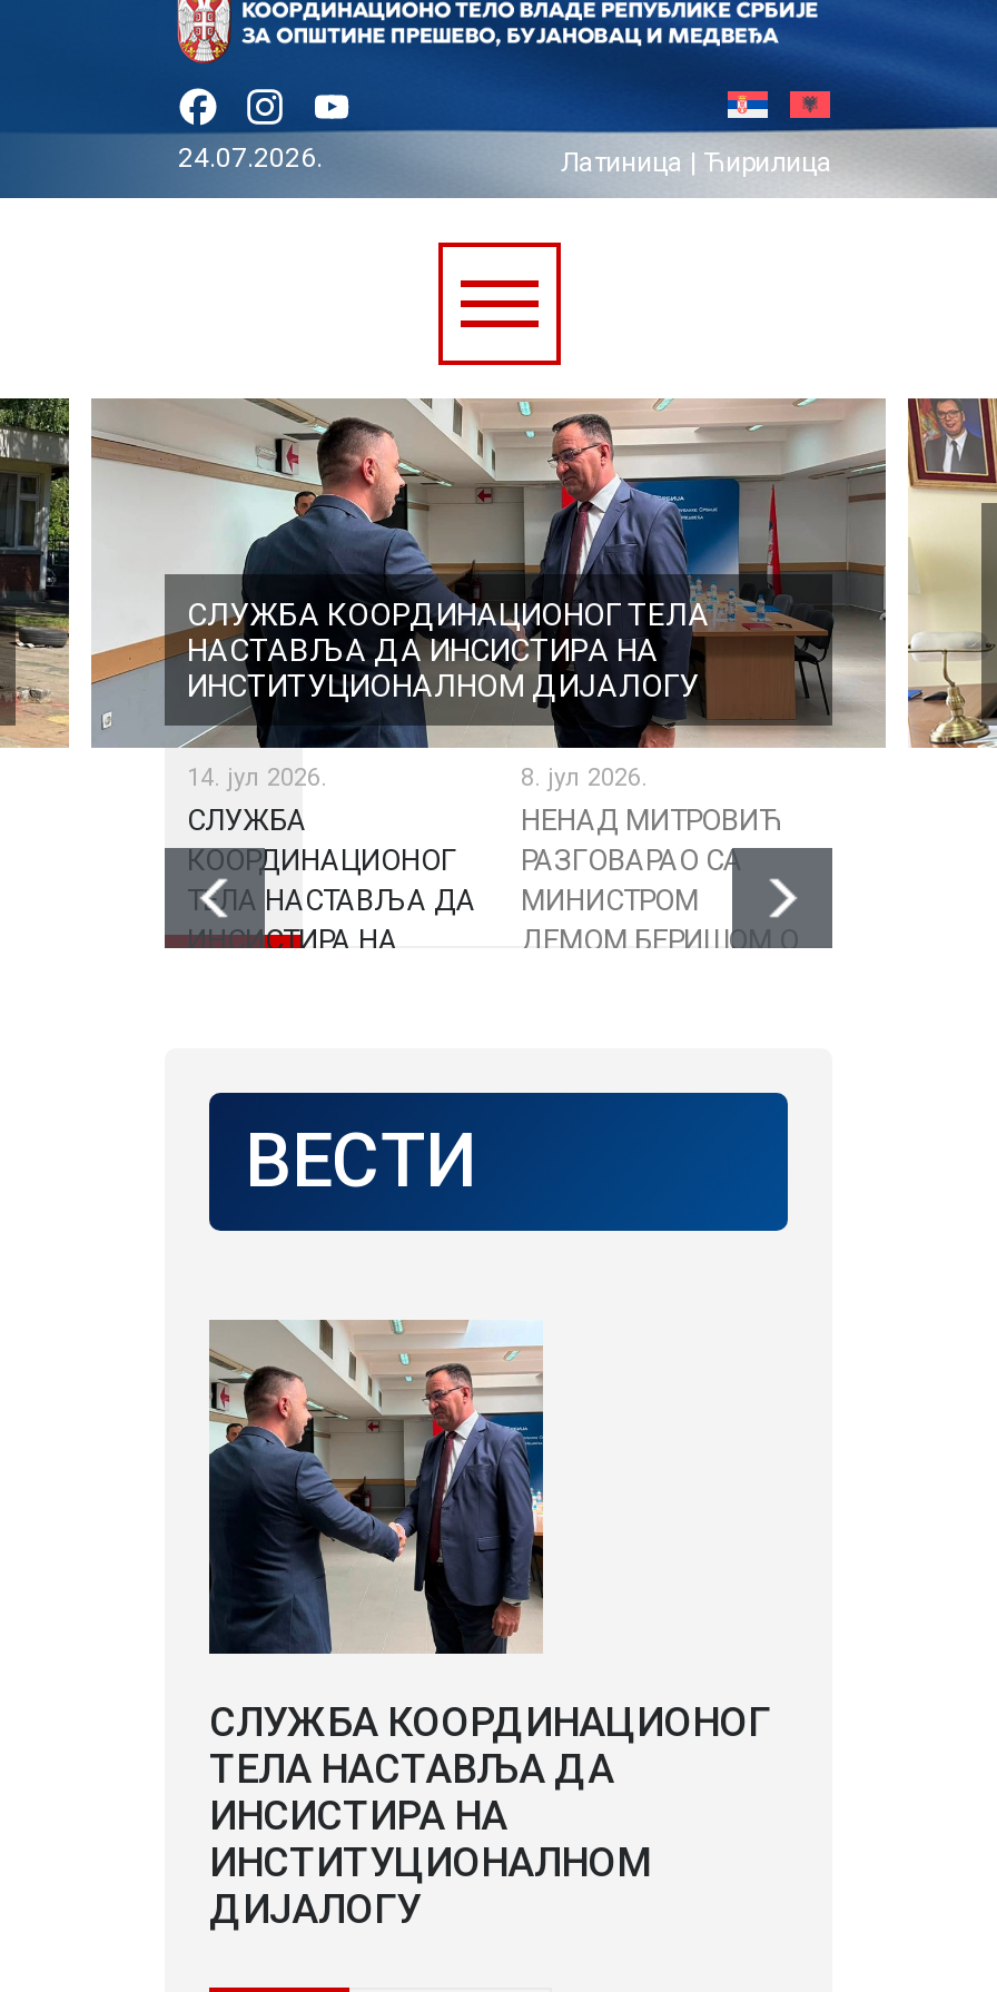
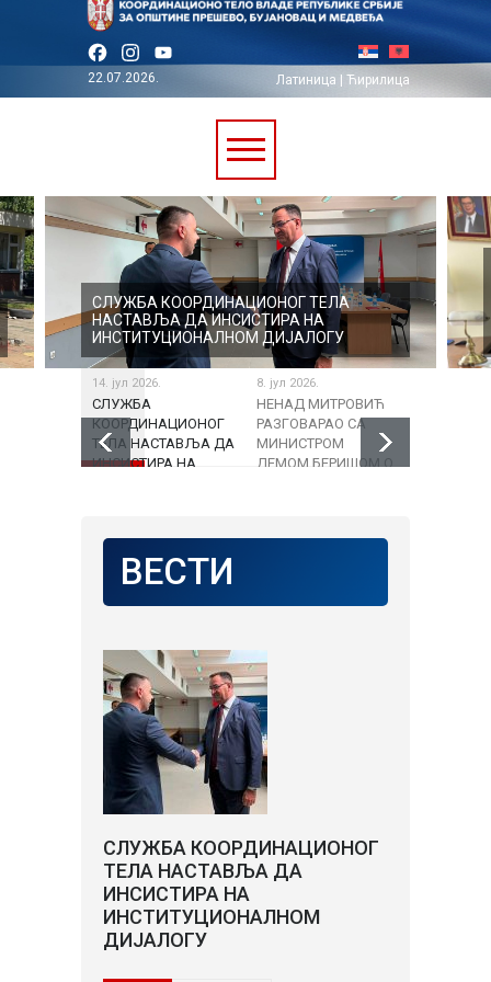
[178,143,323,174] 24.07.2026. -> [88,70,159,86] 22.07.2026.

